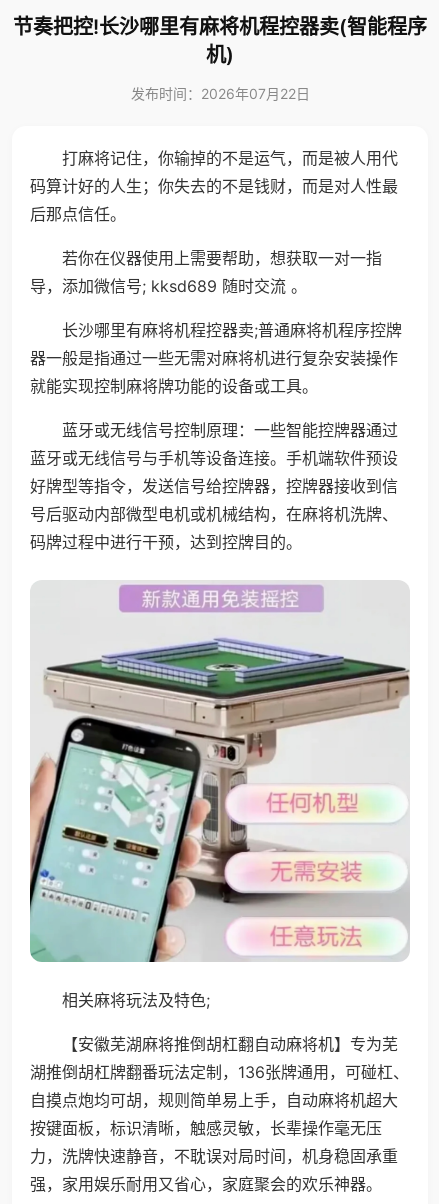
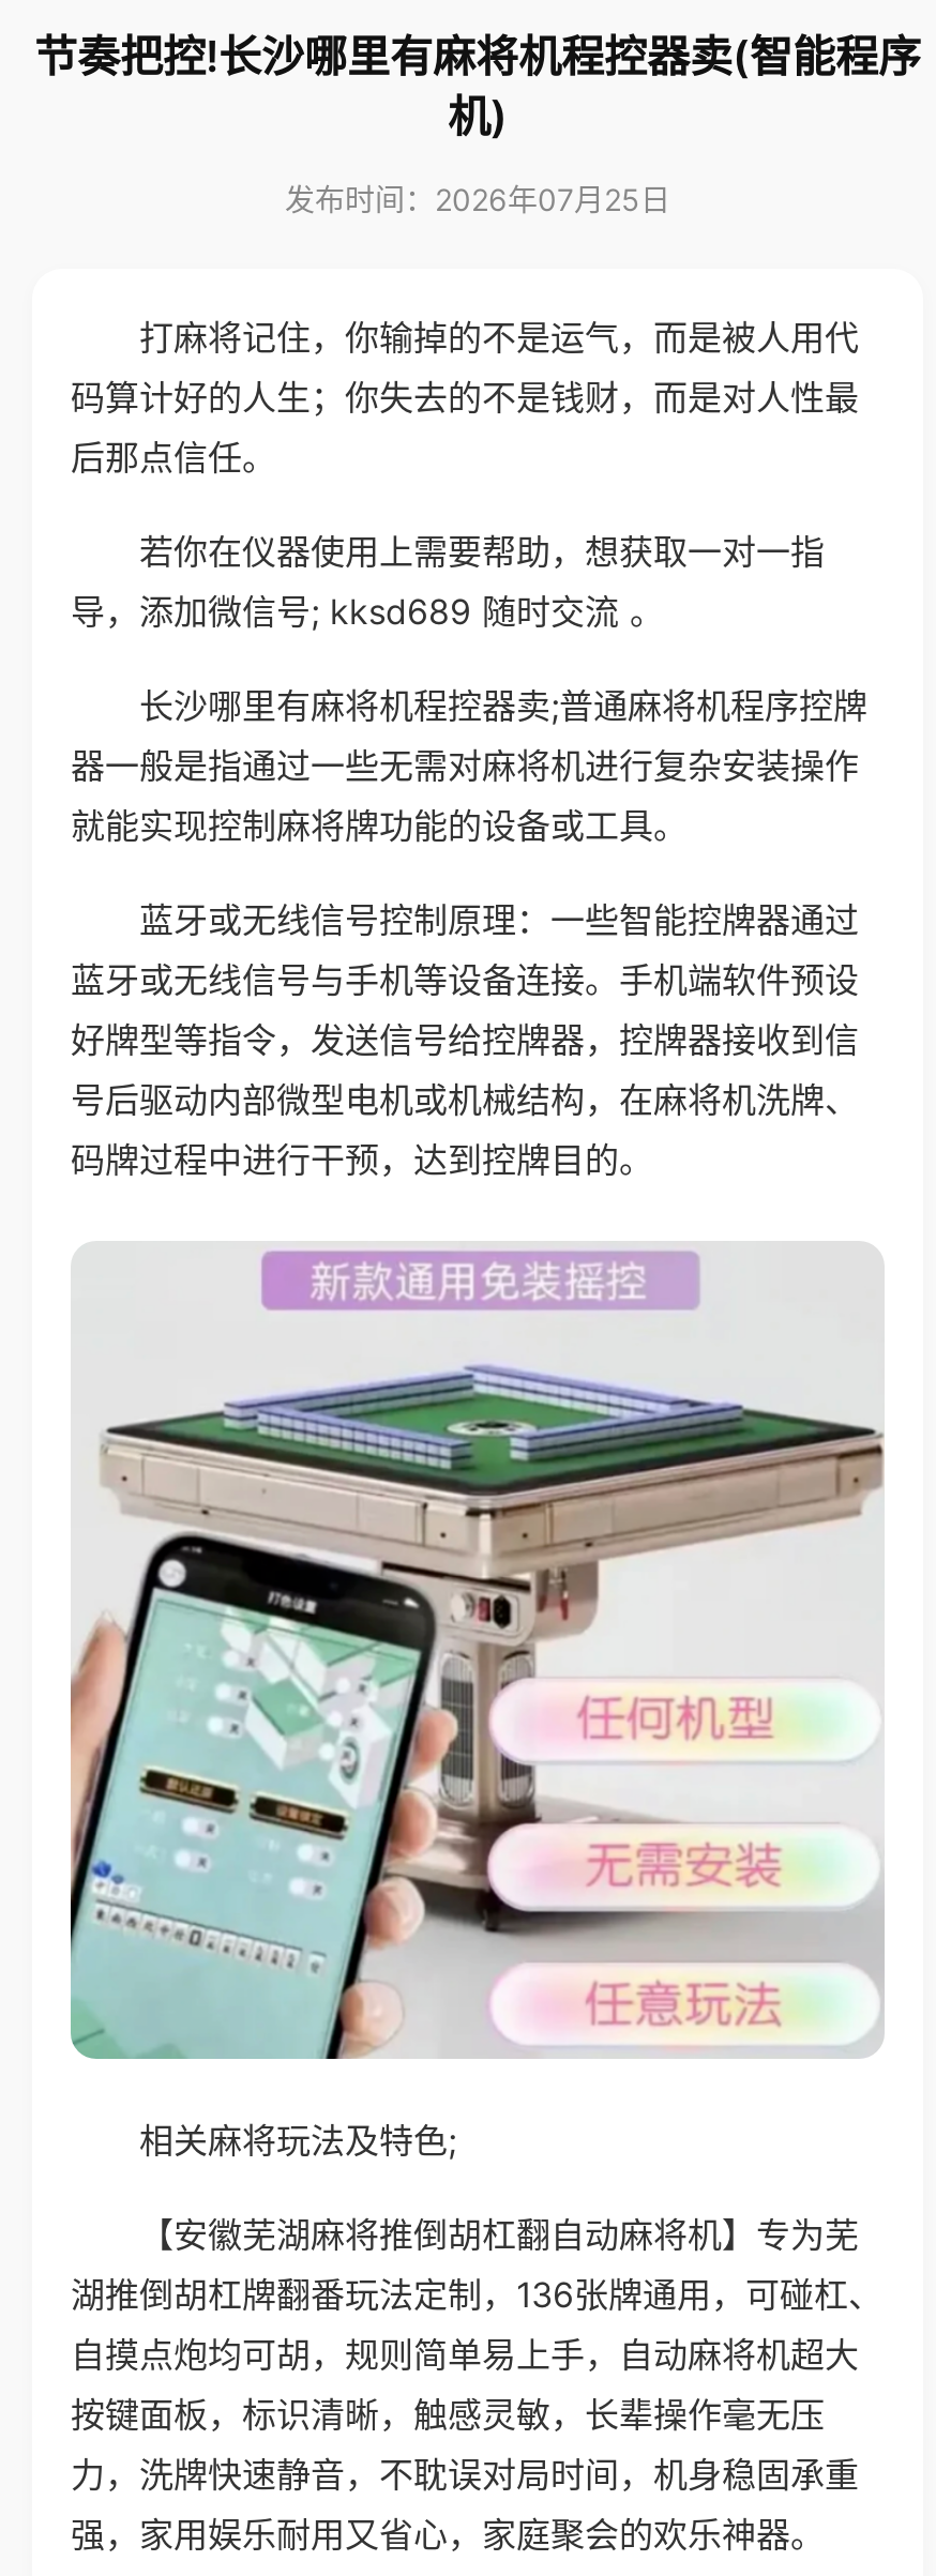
[130,85,309,102] 发布时间：2026年07月22日 -> [285,181,670,217] 发布时间：2026年07月25日

